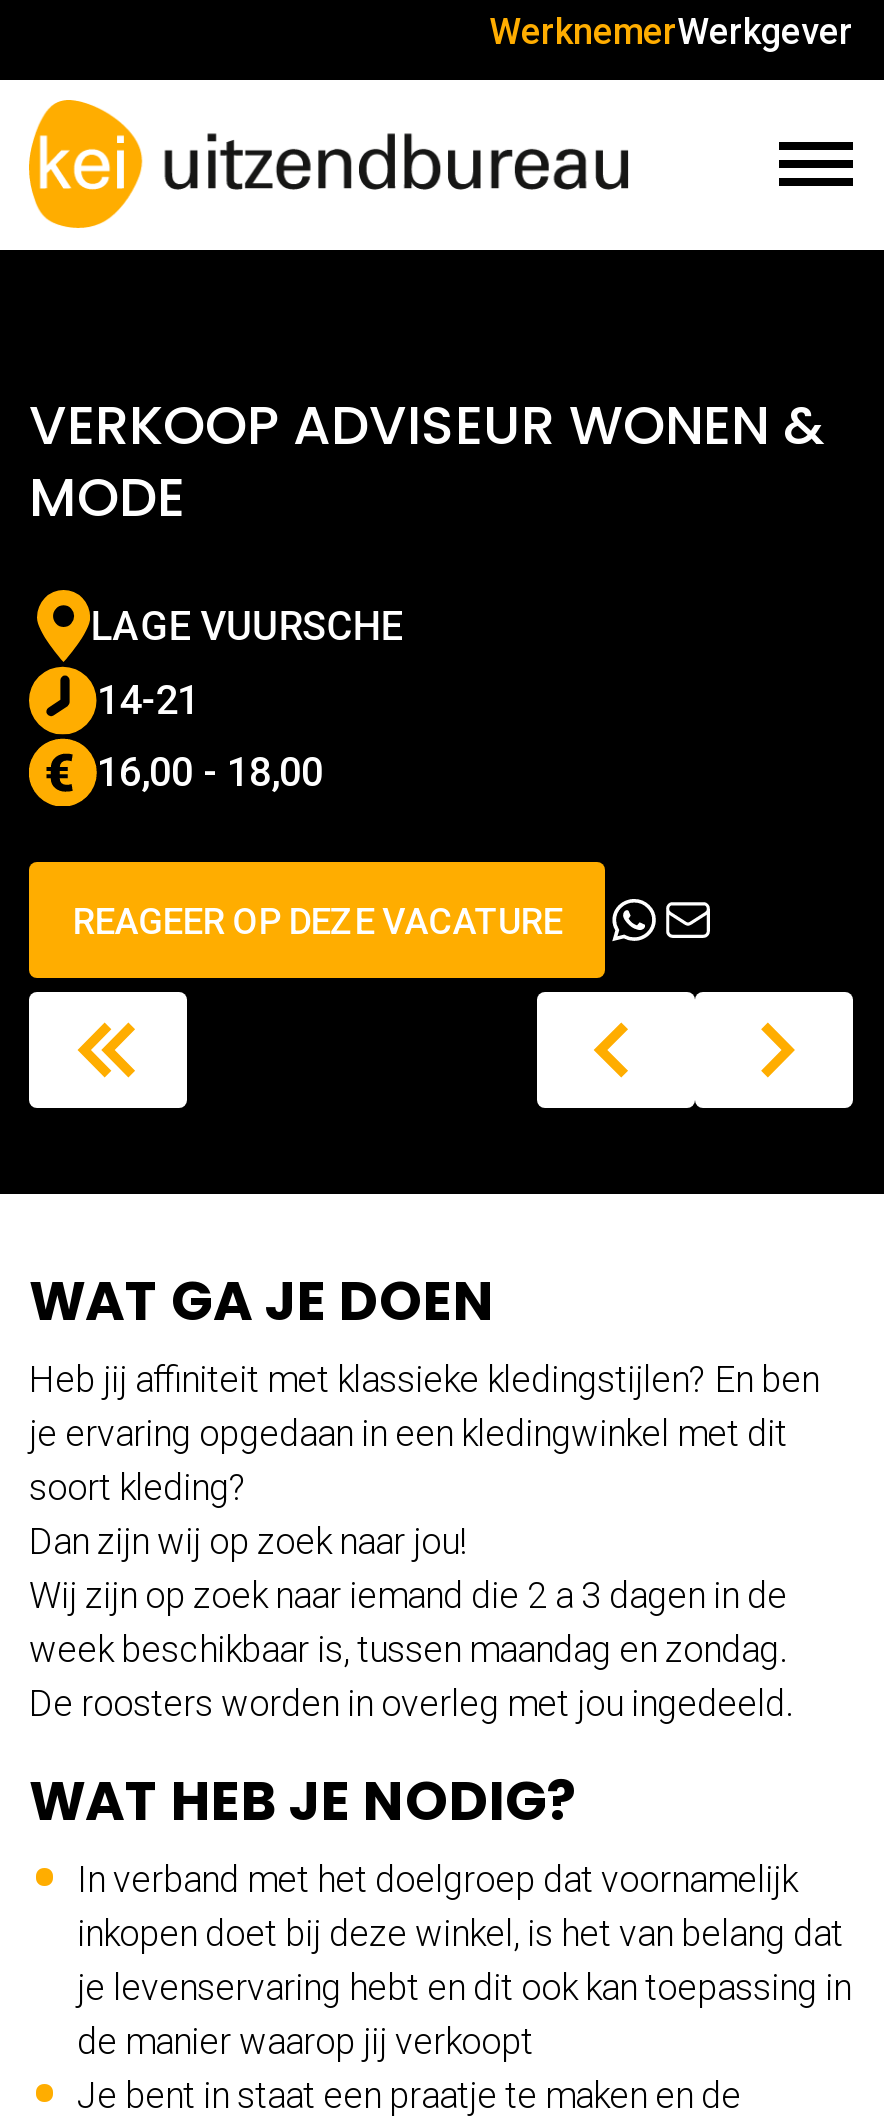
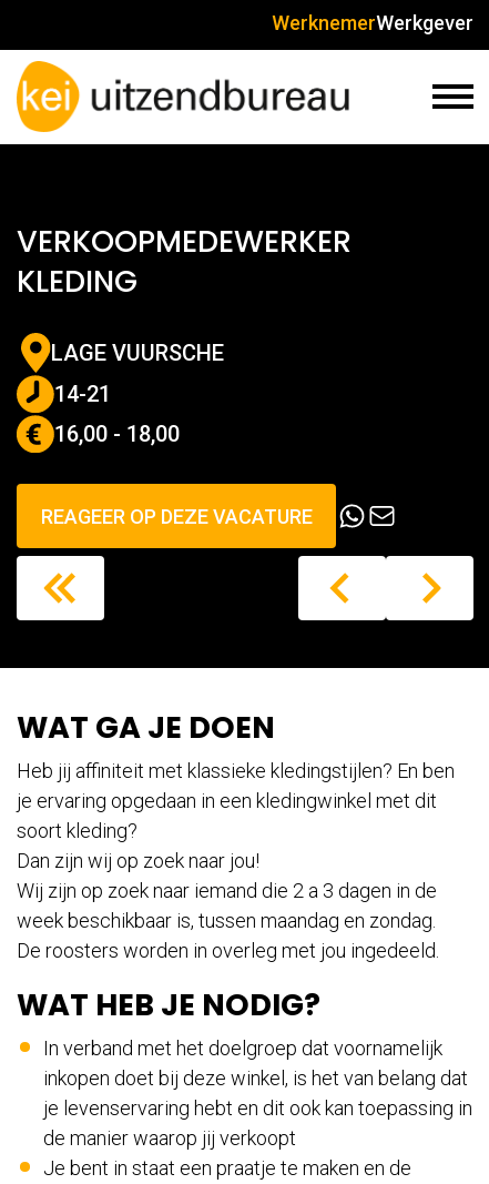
[29,387,825,533] VERKOOP ADVISEUR WONEN & | MODE -> [17,220,352,301] VERKOOPMEDEWERKER | KLEDING

